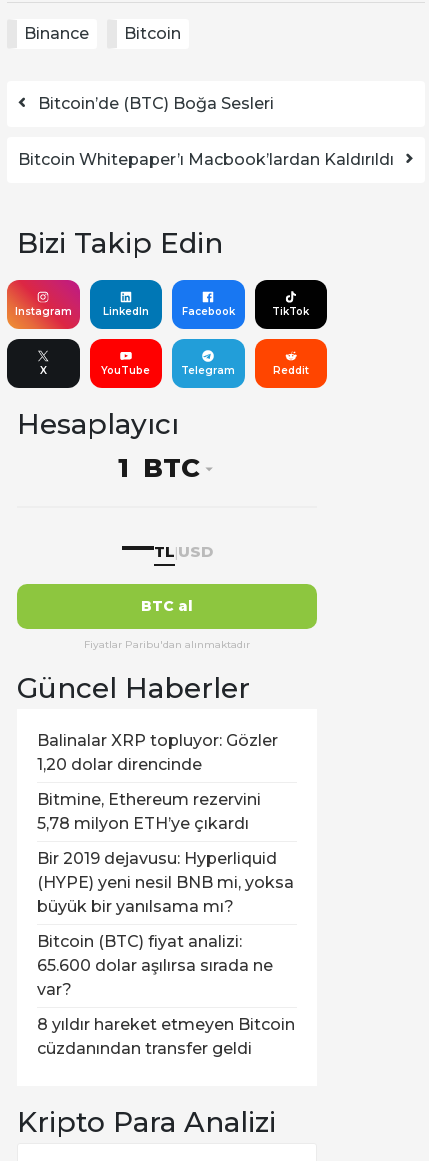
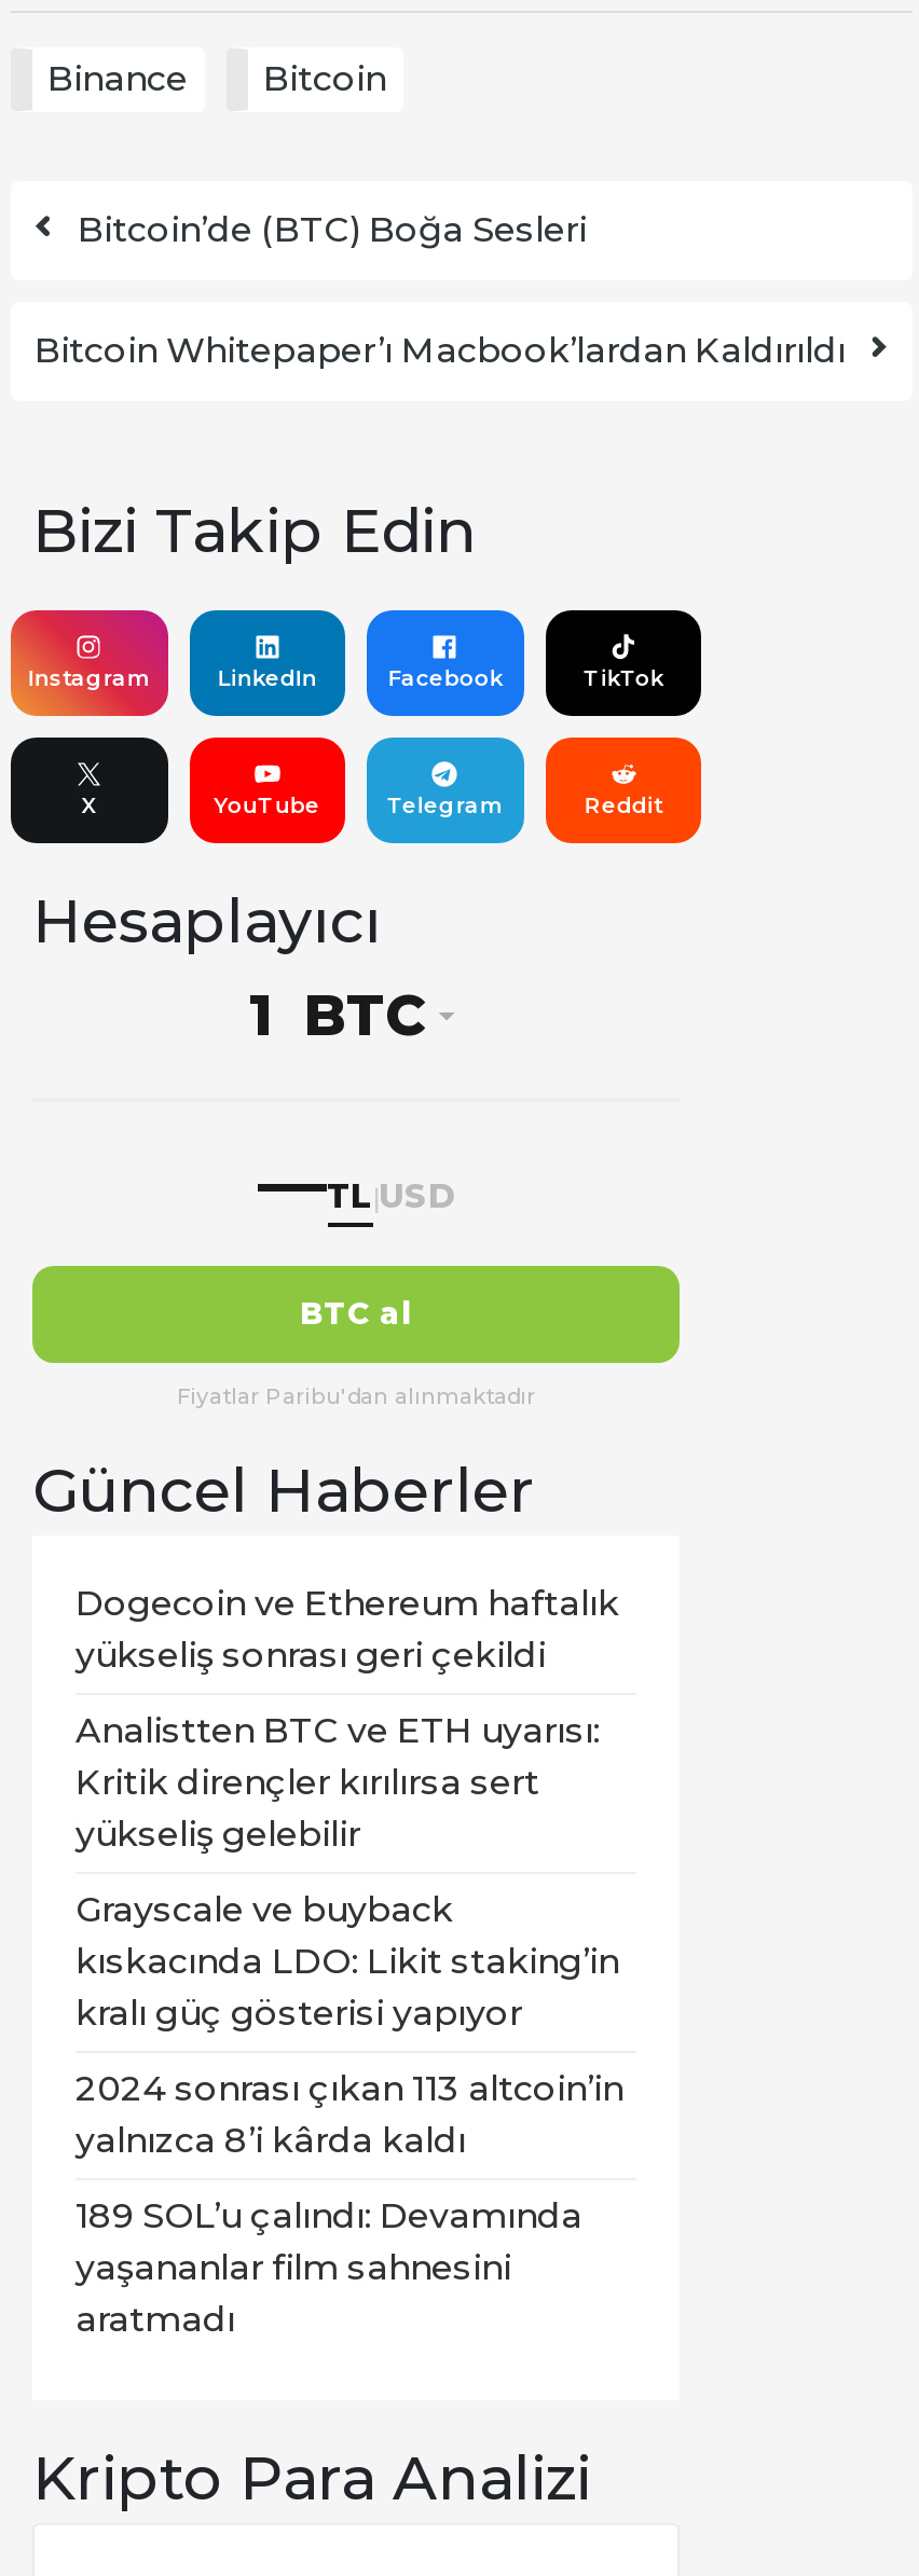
[37,731,278,774] Balinalar XRP topluyor: Gözler | 1,20 dolar direncinde -> [76,1582,619,1675] Dogecoin ve Ethereum haftalık | yükseliş sonrası geri çekildi
[37,790,261,833] Bitmine, Ethereum rezervini | 5,78 milyon ETH’ye çıkardı -> [76,1709,600,1854] Analistten BTC ve ETH uyarısı: | Kritik dirençler kırılırsa sert | yükseliş gelebilir
[37,849,294,916] Bir 2019 dejavusu: Hyperliquid | (HYPE) yeni nesil BNB mi, yoksa | büyük bir yanılsama mı? -> [76,1888,619,2033] Grayscale ve buyback | kıskacında LDO: Likit staking’in | kralı güç gösterisi yapıyor
[37,932,273,999] Bitcoin (BTC) fiyat analizi: | 65.600 dolar aşılırsa sırada ne | var? -> [76,2067,623,2160] 2024 sonrası çıkan 113 altcoin’in | yalnızca 8’i kârda kaldı
[37,1015,295,1058] 8 yıldır hareket etmeyen Bitcoin | cüzdanından transfer geldi -> [76,2195,582,2339] 189 SOL’u çalındı: Devamında | yaşananlar film sahnesini | aratmadı

